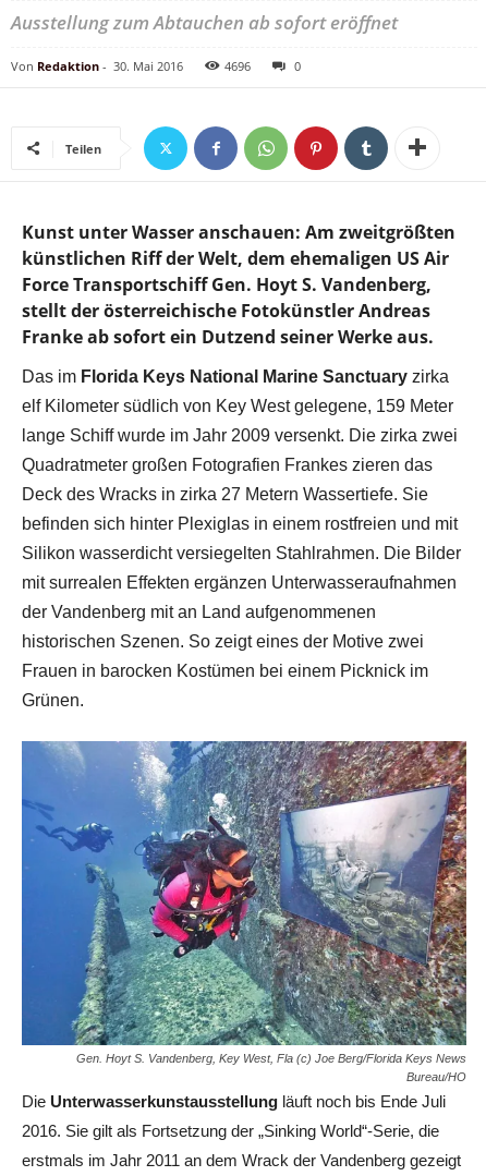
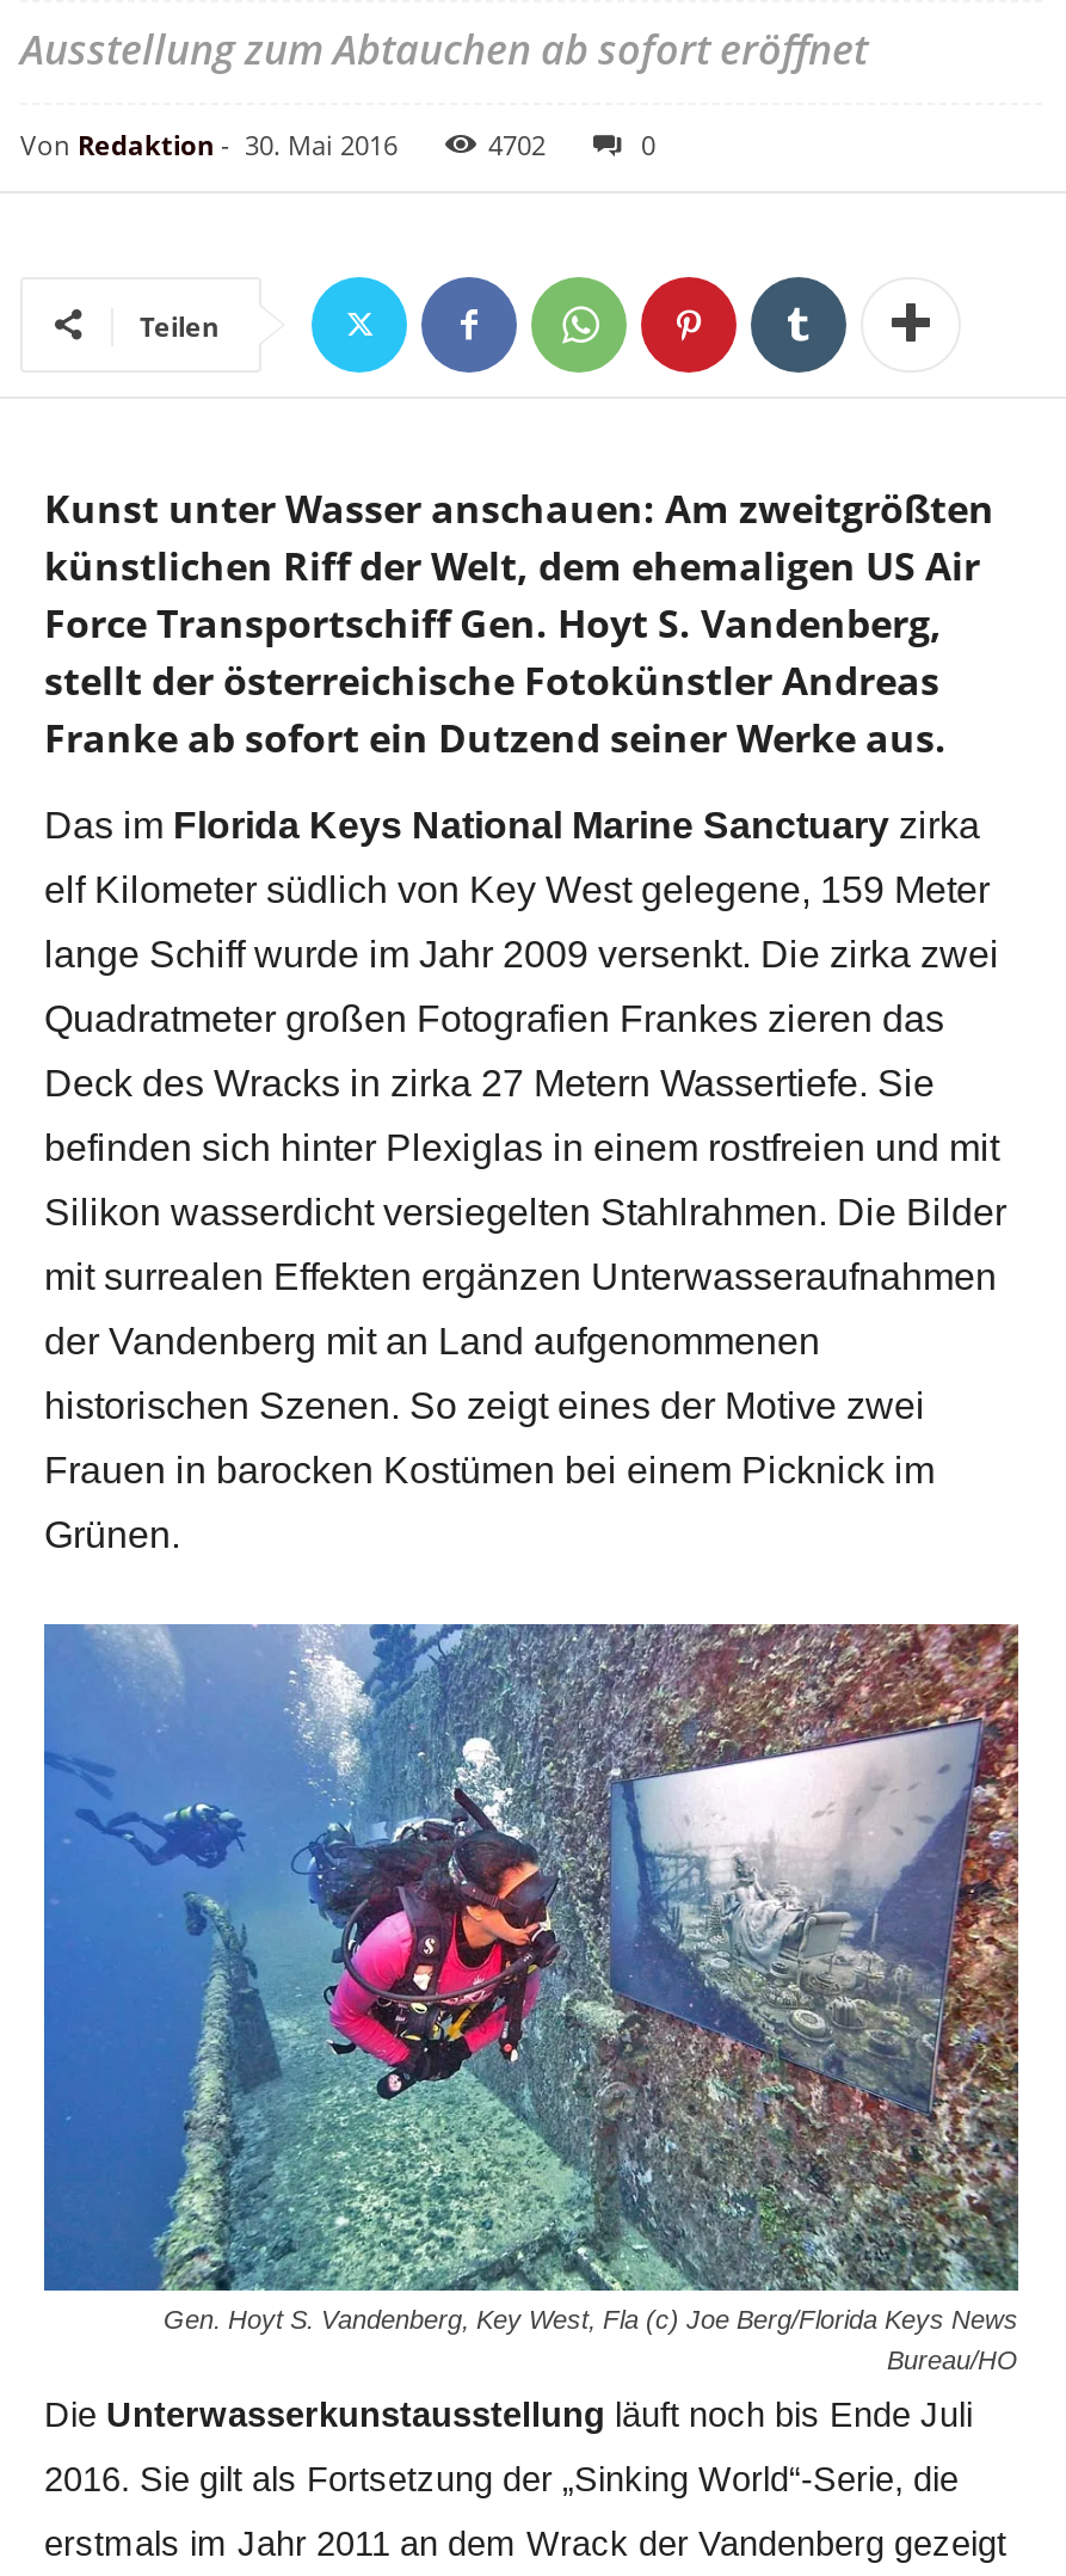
[224,58,251,74] 4696 -> [488,127,546,162] 4702

